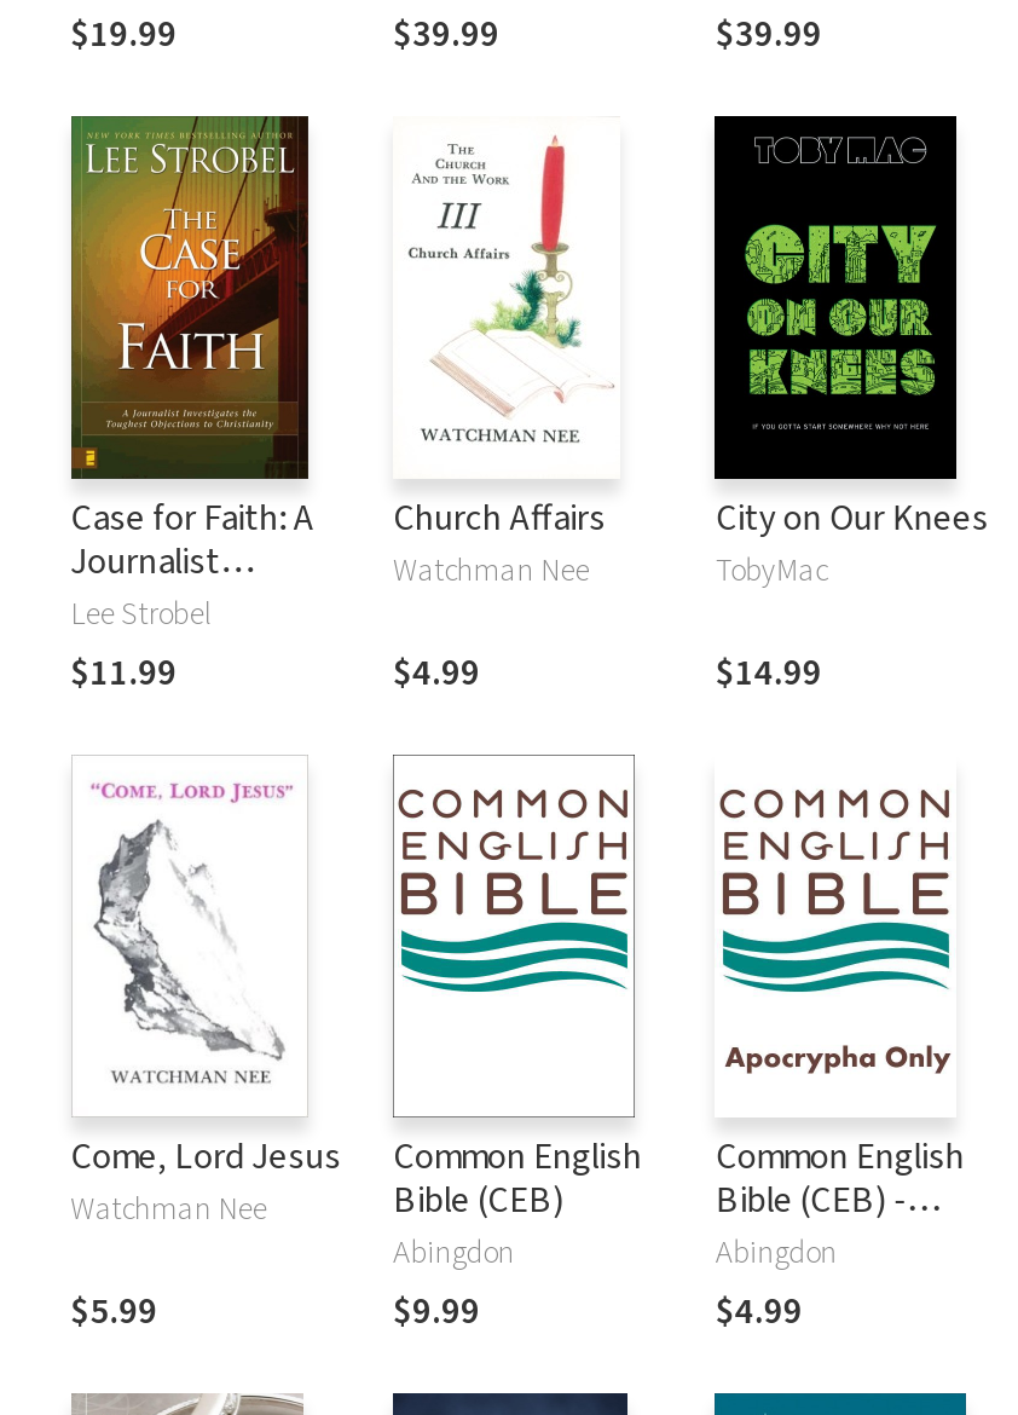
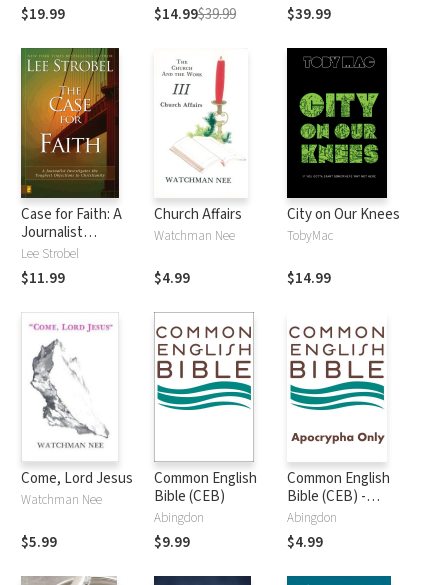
[393,9,499,60] $39.99 -> [154,4,236,25] $14.99$39.99

